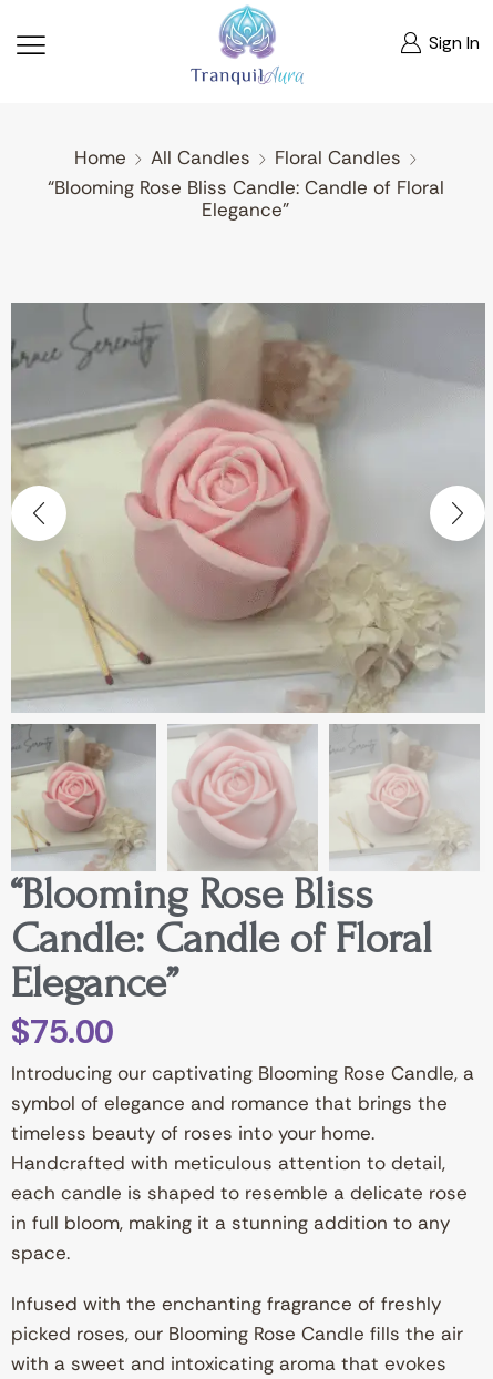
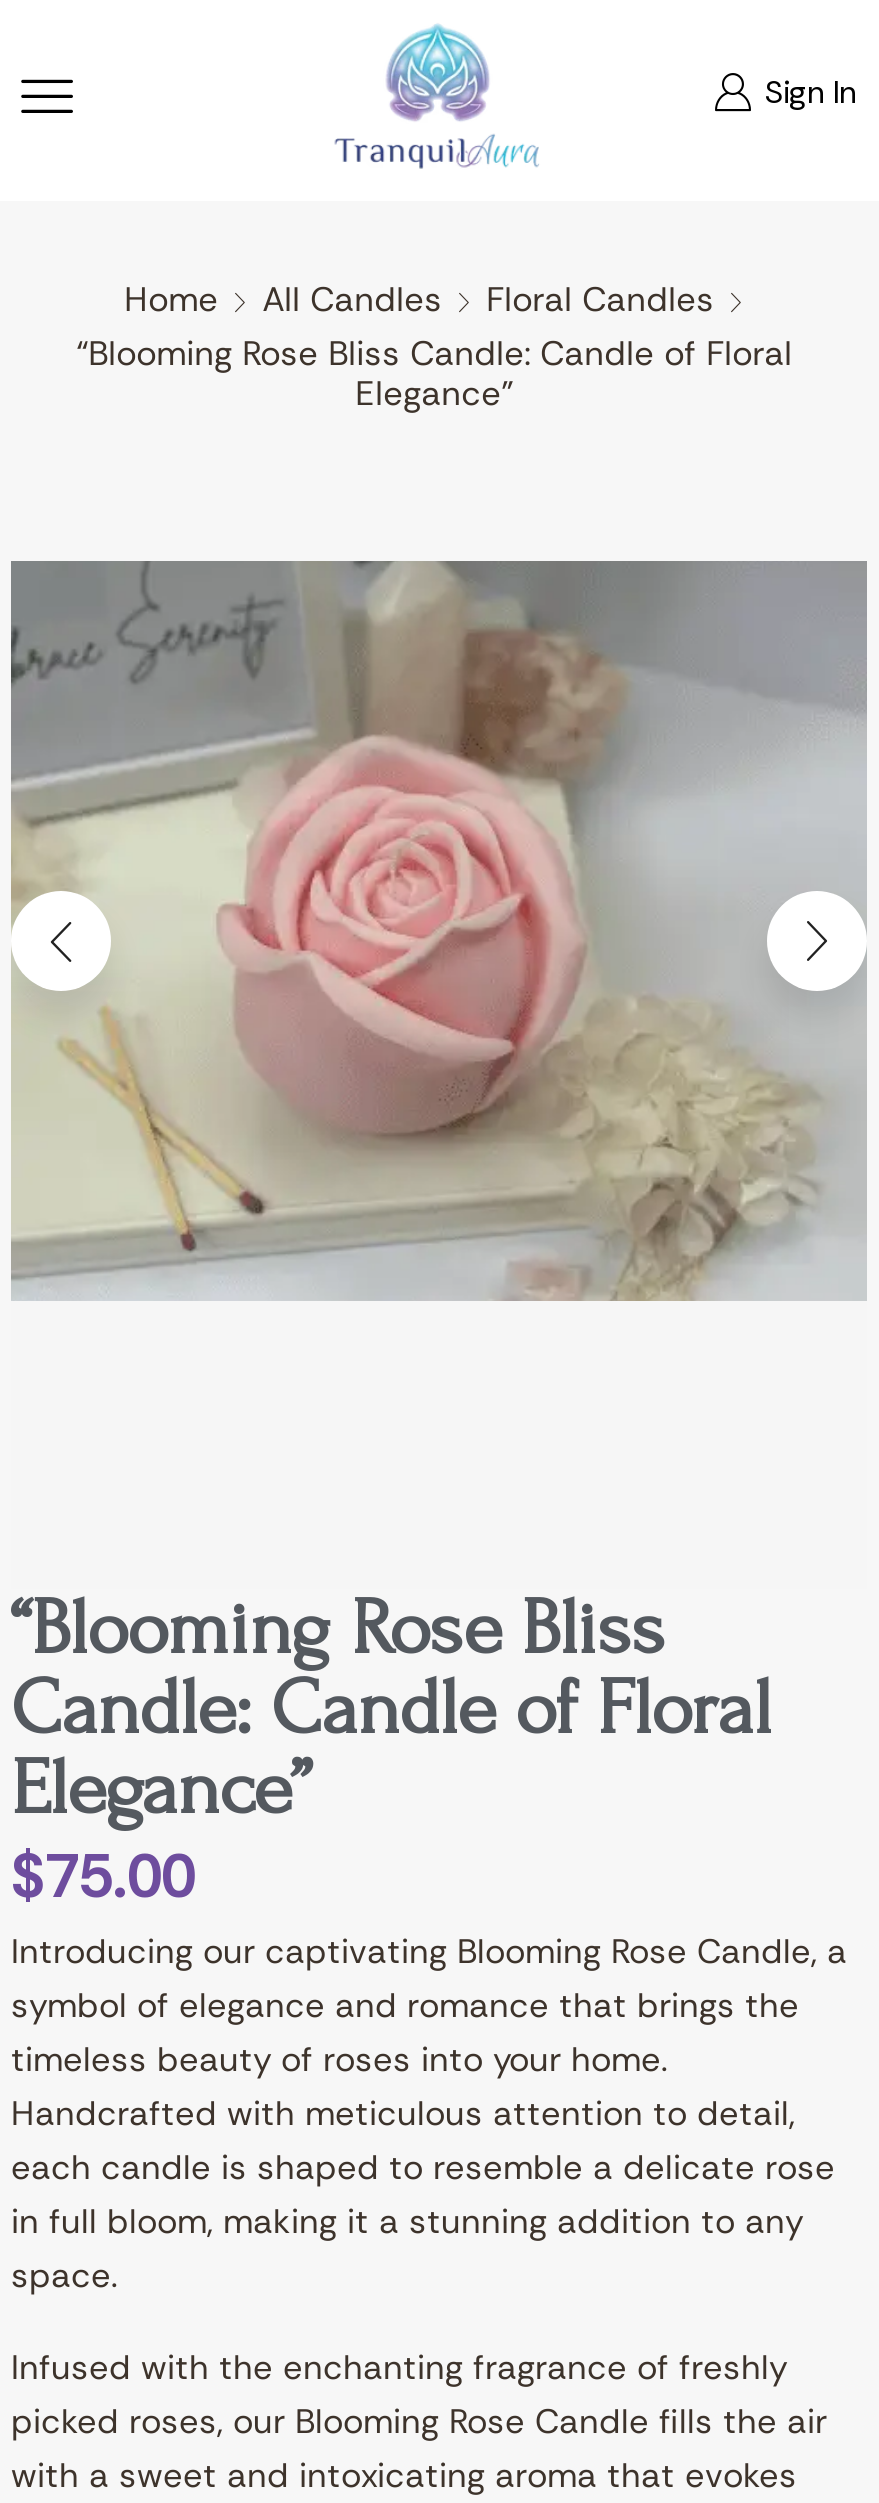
[10,723,157,868] [image] -> none
[167,723,319,868] [image] -> none
[328,723,480,871] [image] -> none

